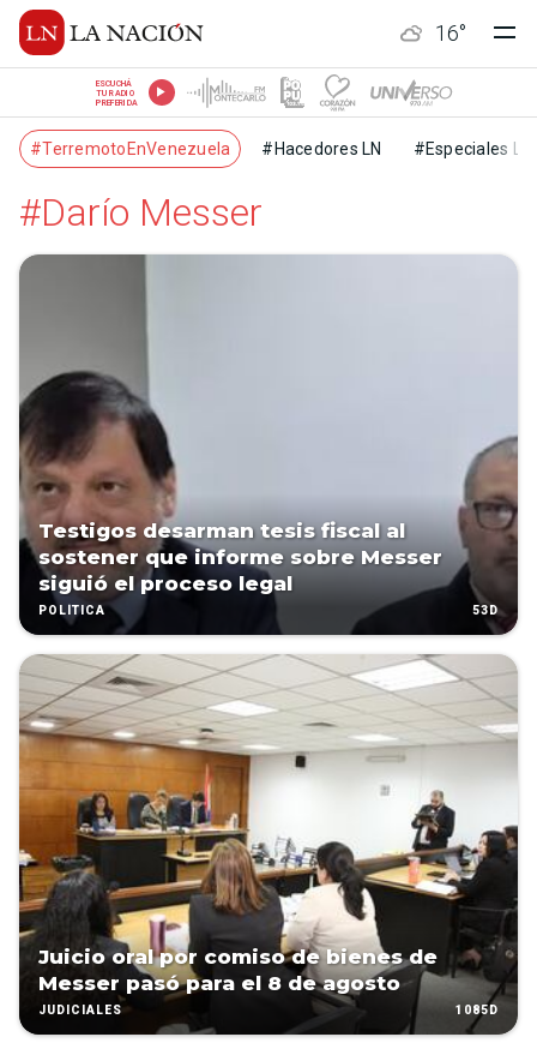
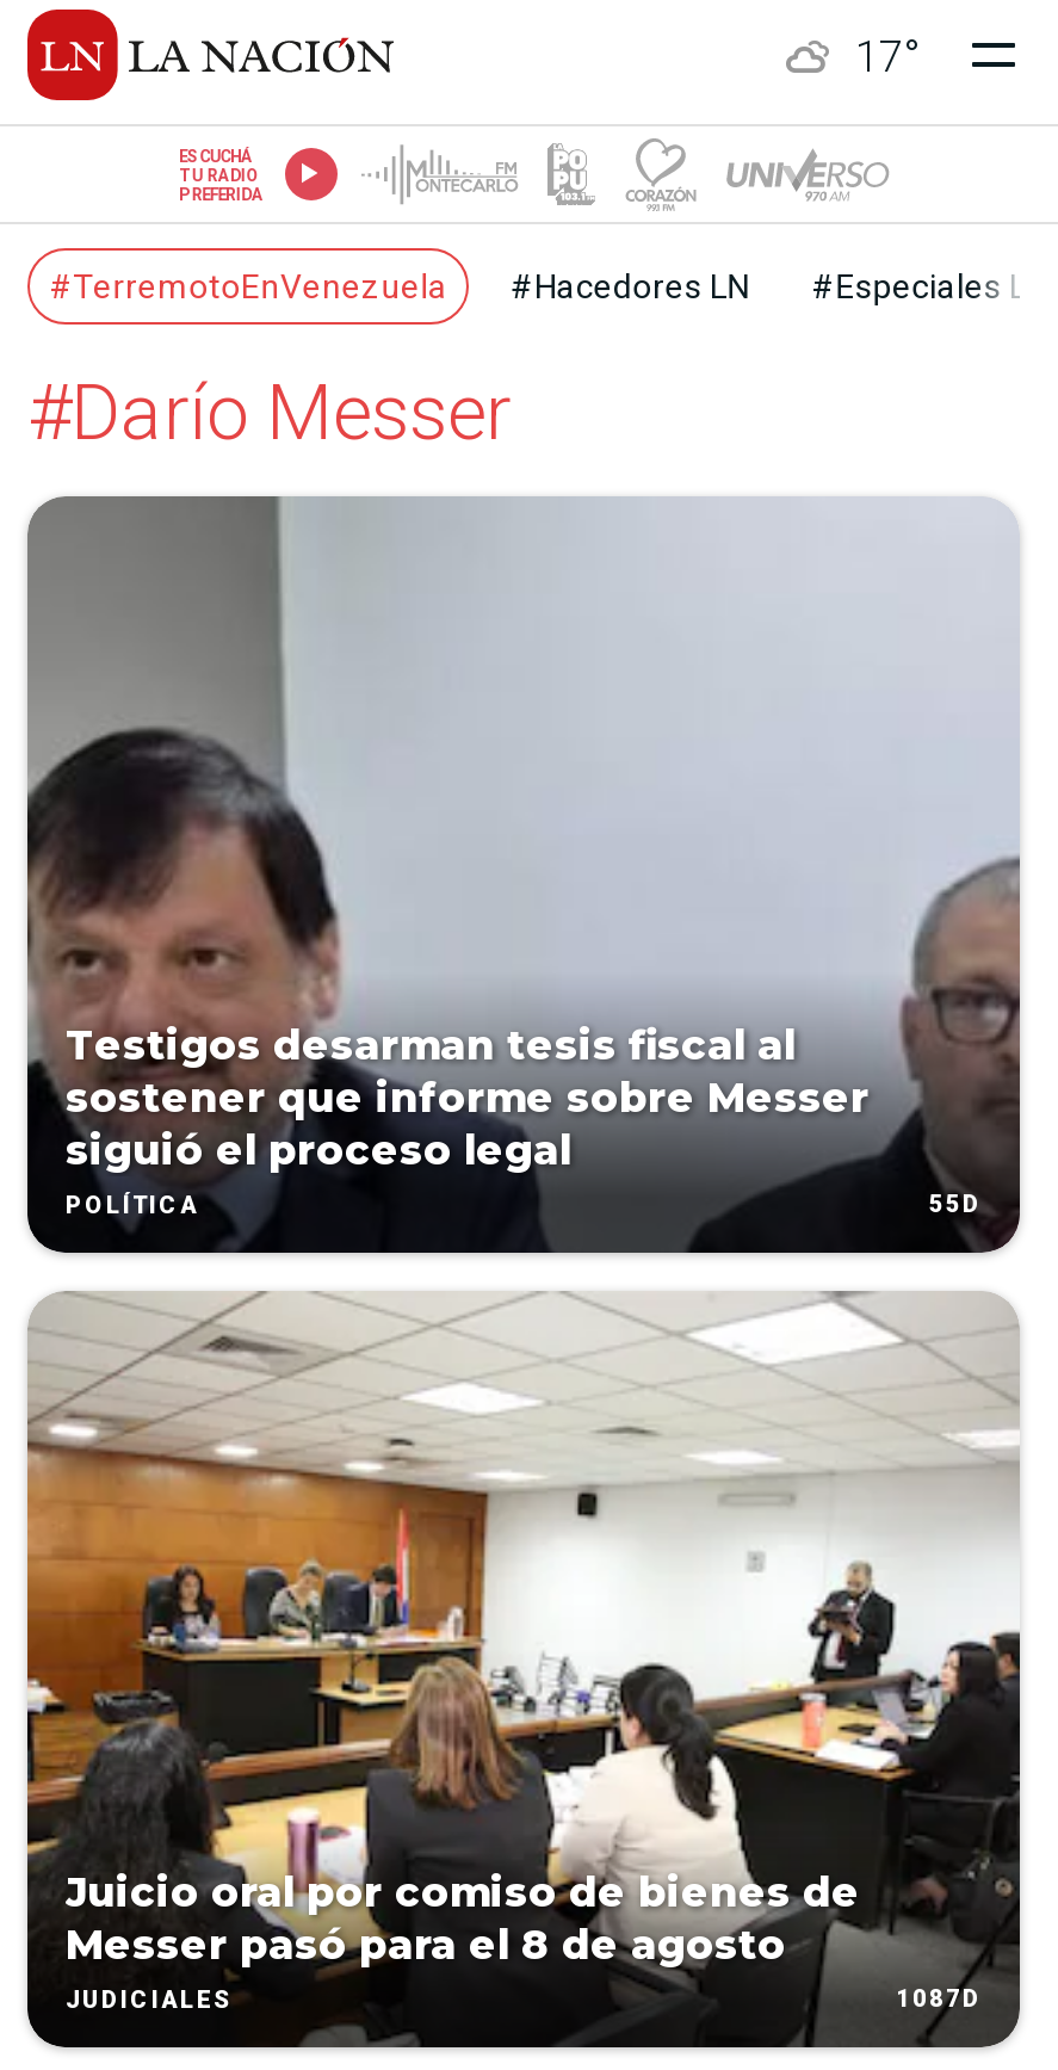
[435,20,466,46] 16° -> [855,31,917,81] 17°
[472,604,499,617] 53D -> [929,1191,982,1217] 55D
[455,1004,499,1017] 1085D -> [896,1986,982,2012] 1087D

